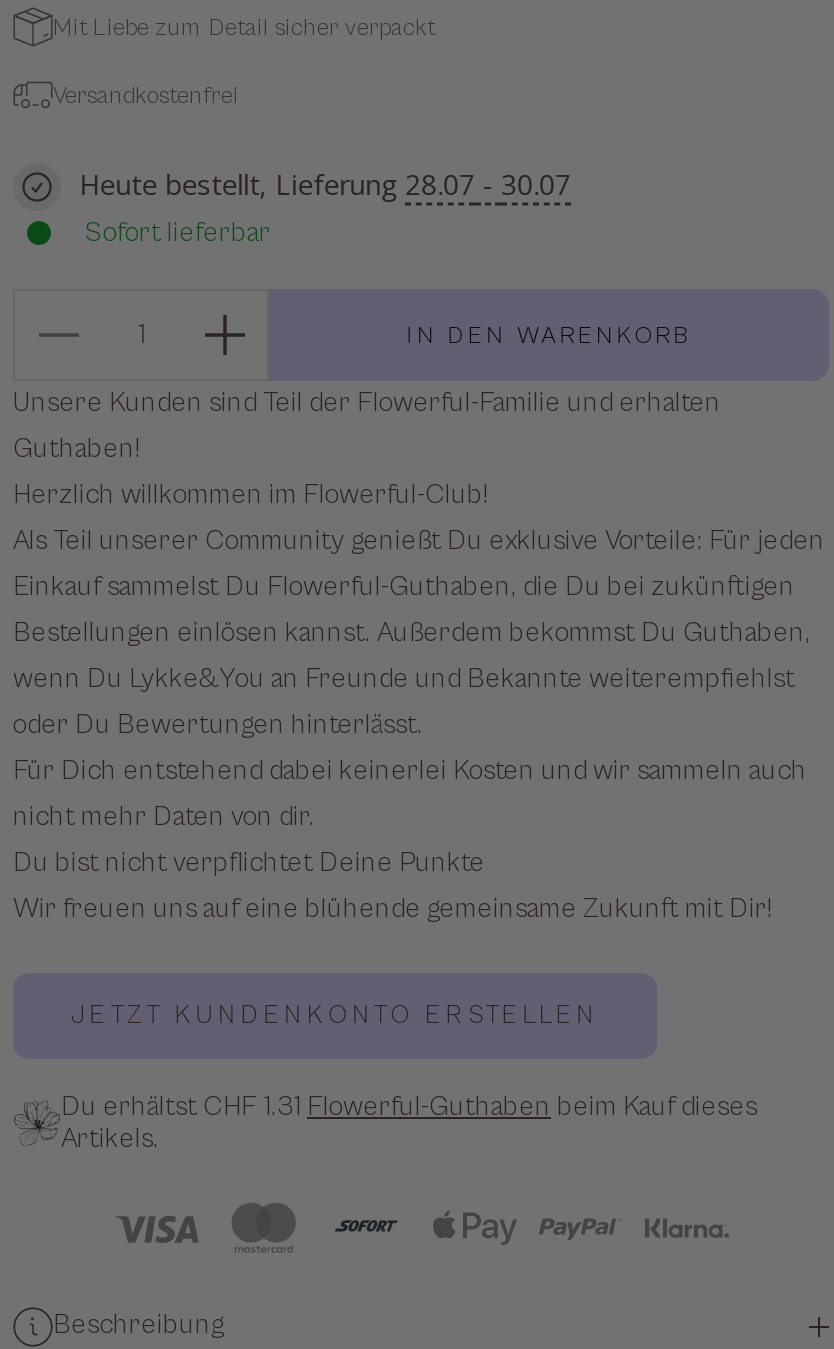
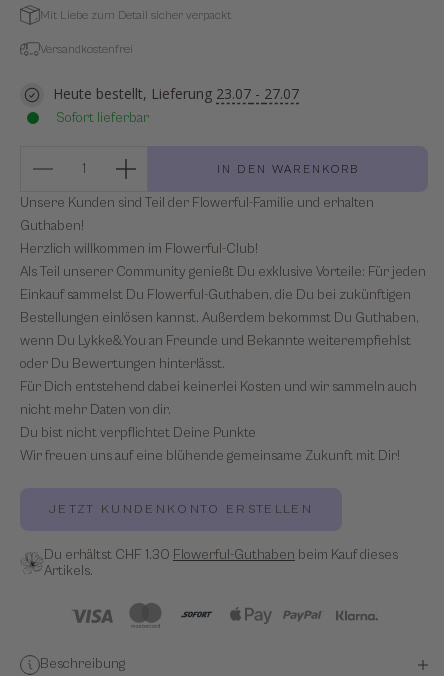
[79,165,571,203] Heute bestellt, Lieferung 28.07 - 30.07 -> [53,84,299,103] Heute bestellt, Lieferung 23.07 - 27.07
[61,1092,757,1124] Du erhältst CHF 1.31 Flowerful-Guthaben beim Kauf dieses -> [44,547,398,563] Du erhältst CHF 1.30 Flowerful-Guthaben beim Kauf dieses

